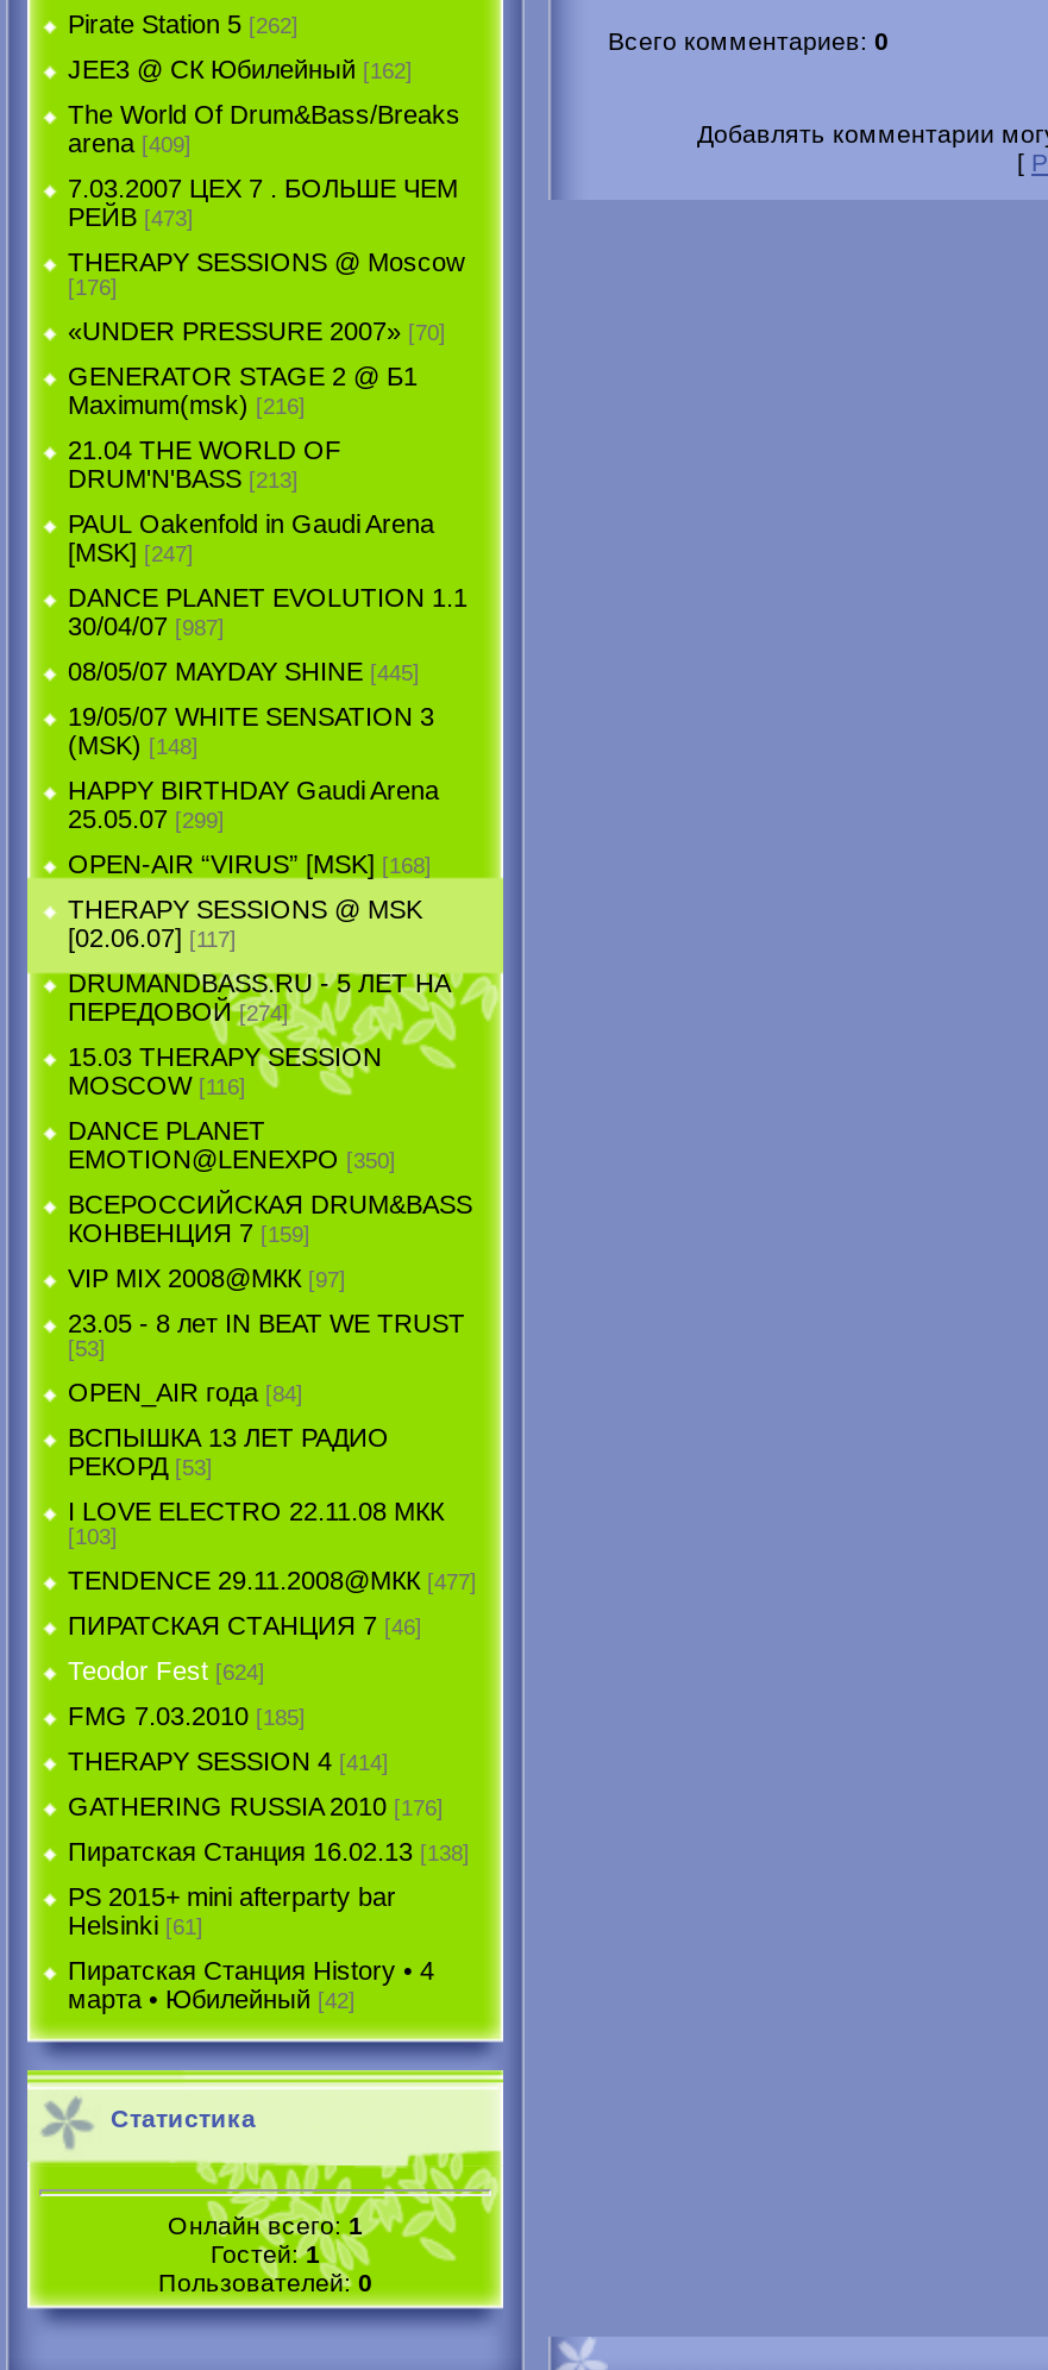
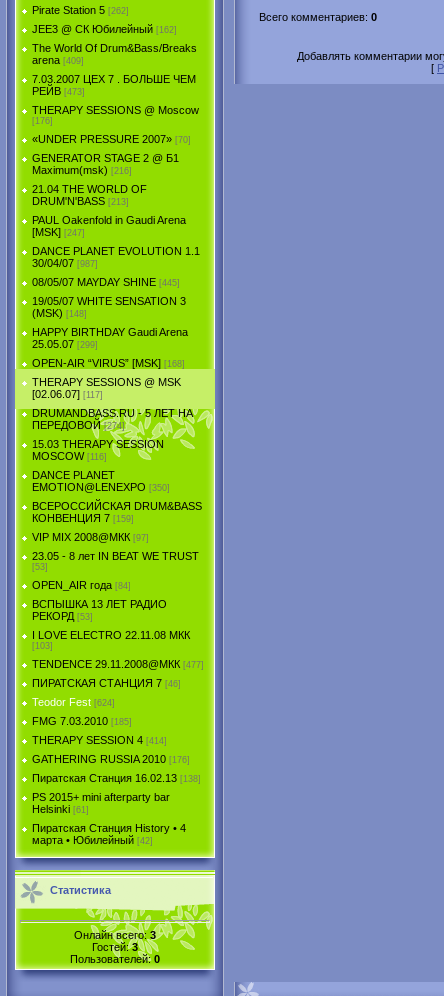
[168,2210,363,2238] Онлайн всего: 1 -> [74,929,156,941] Онлайн всего: 3
[211,2238,320,2267] Гостей: 1 -> [92,941,138,953] Гостей: 3

